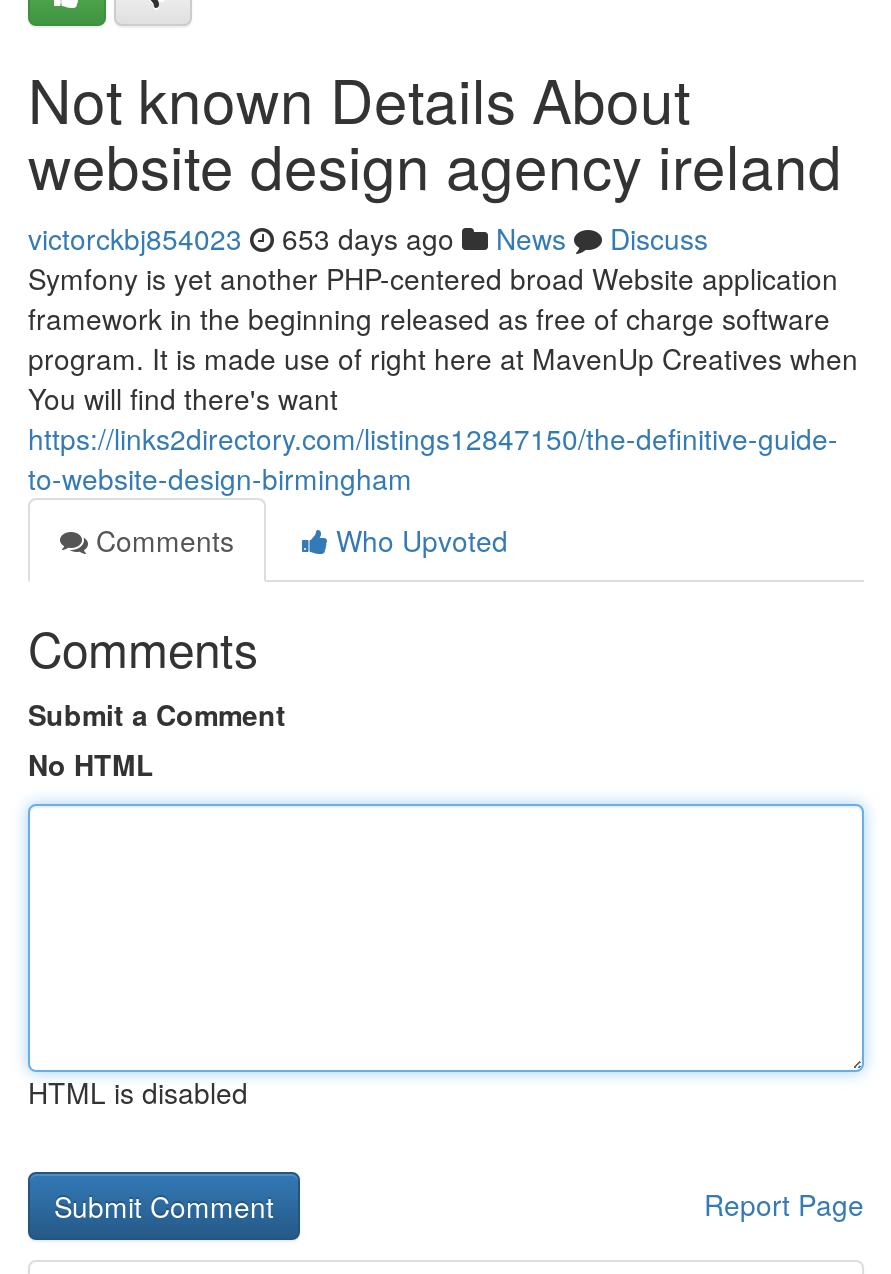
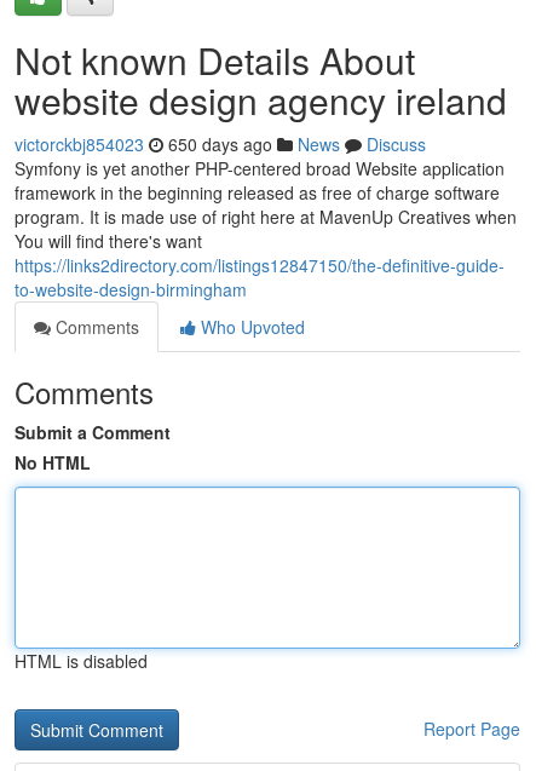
[28,218,708,258] victorckbj854023 653 days ago News Discuss -> [15,132,426,156] victorckbj854023 650 days ago News Discuss

